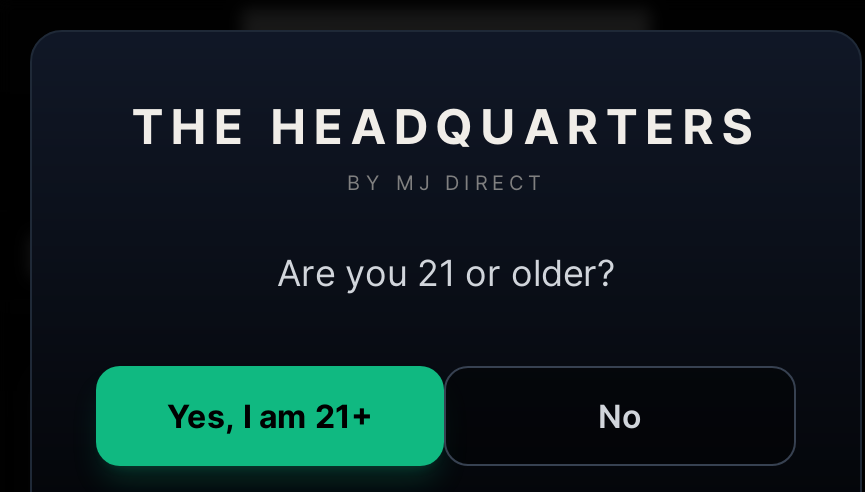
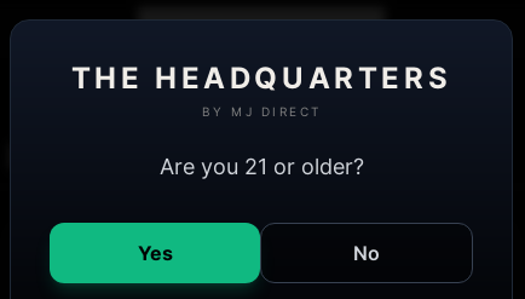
[167,396,373,436] Yes, I am 21+ -> [137,241,172,265] Yes

